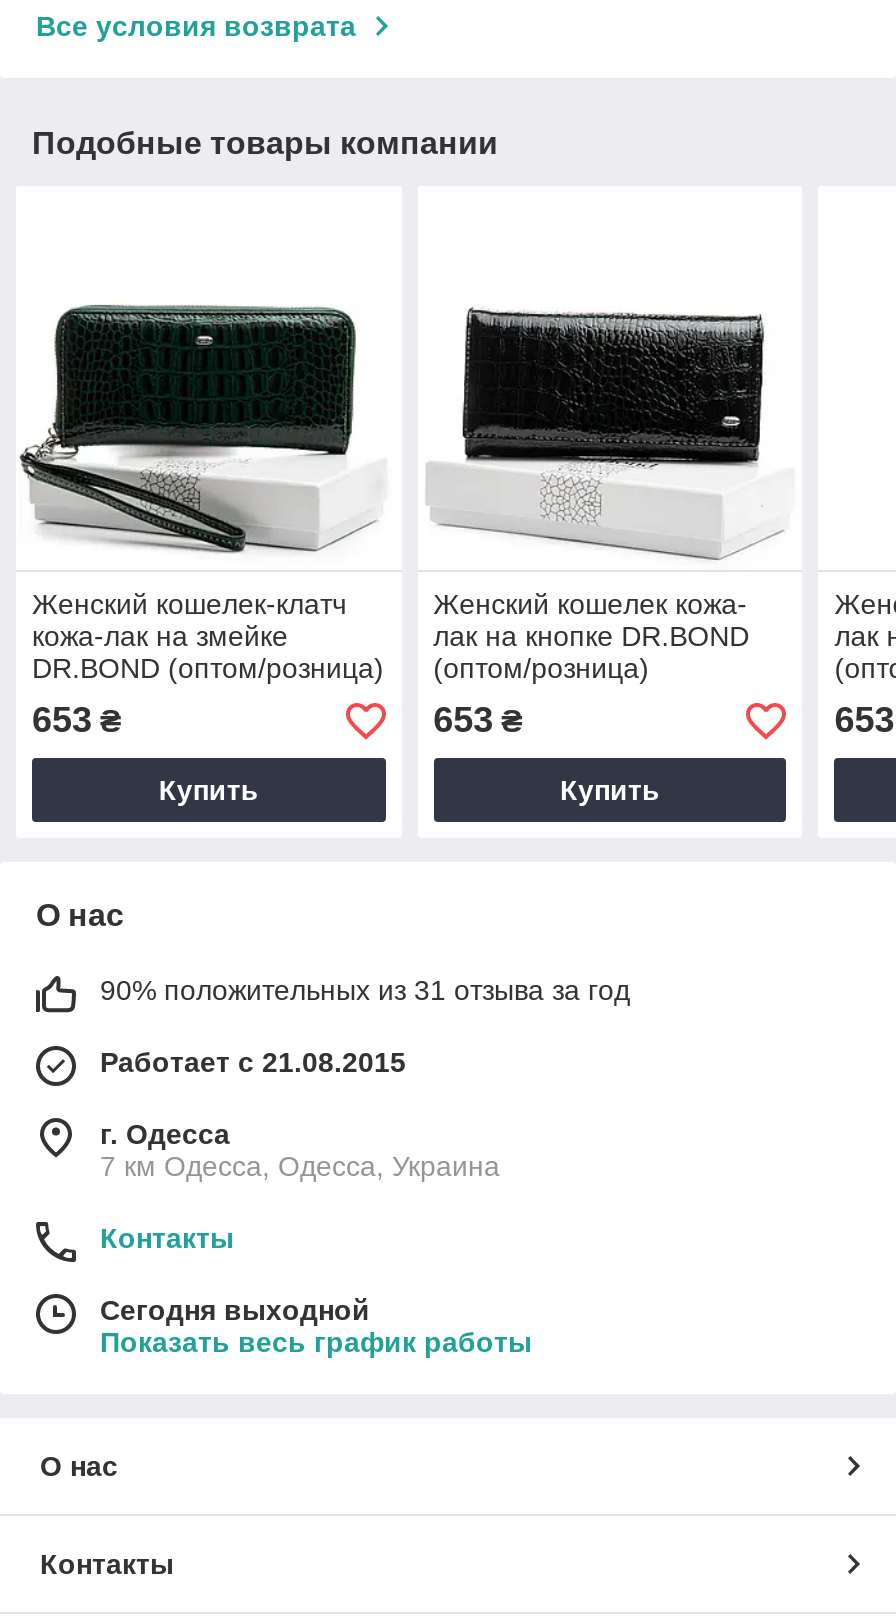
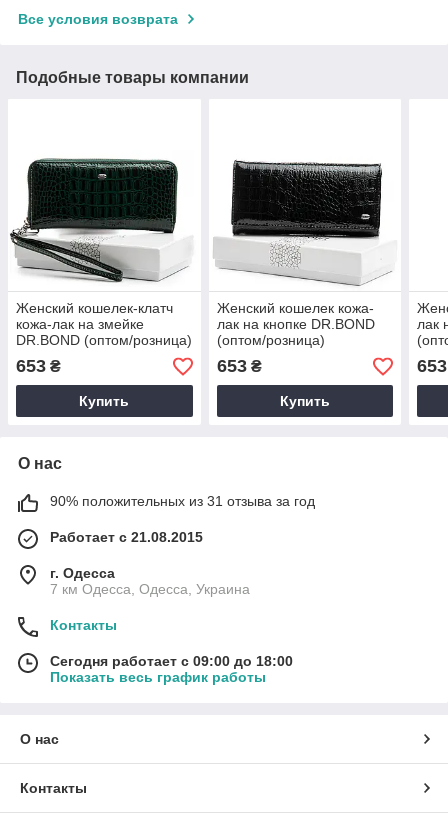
[100,1295,370,1327] Сегодня выходной -> [50,653,293,669] Сегодня работает с 09:00 до 18:00

